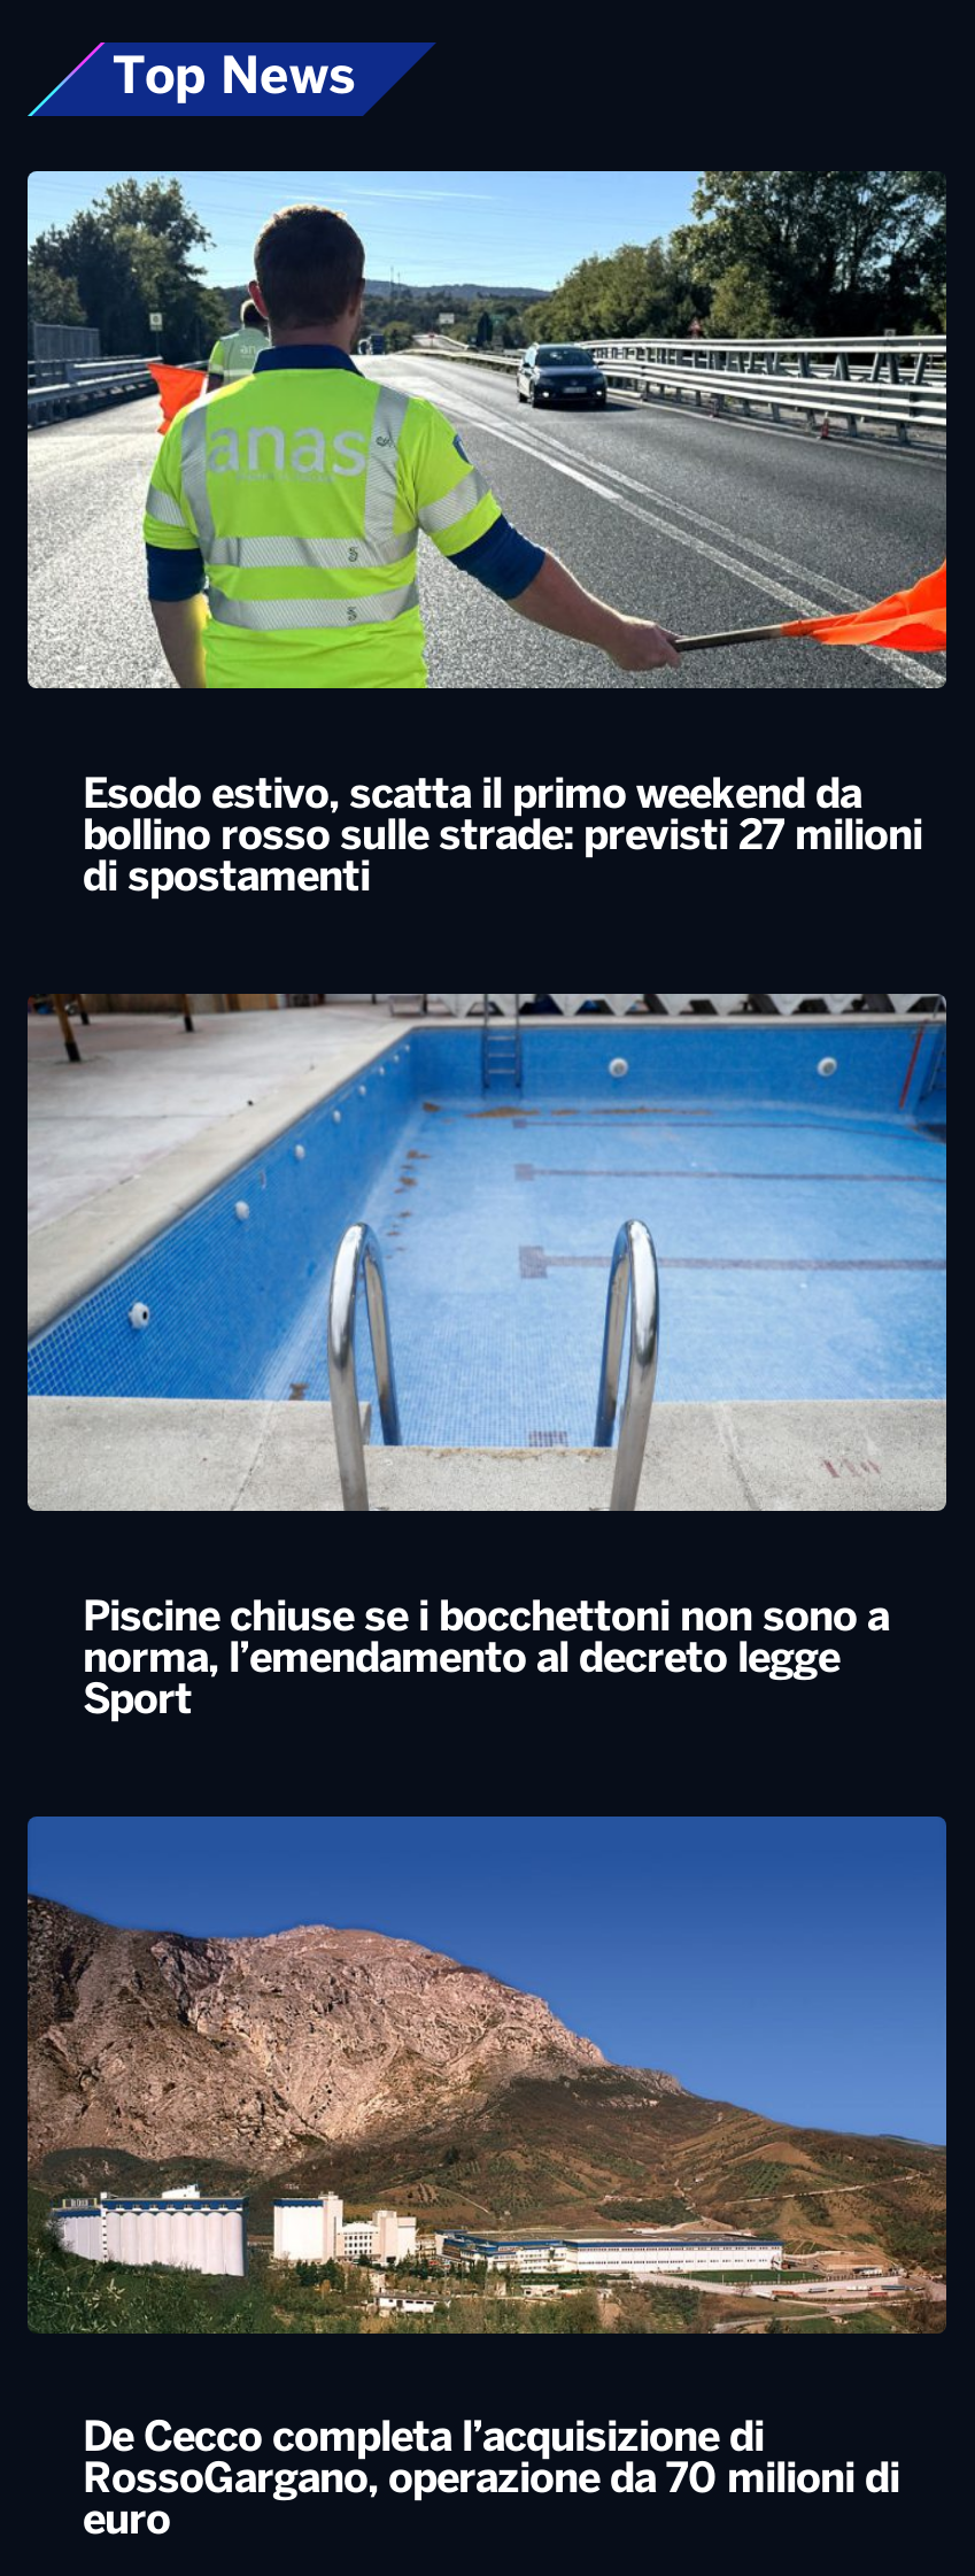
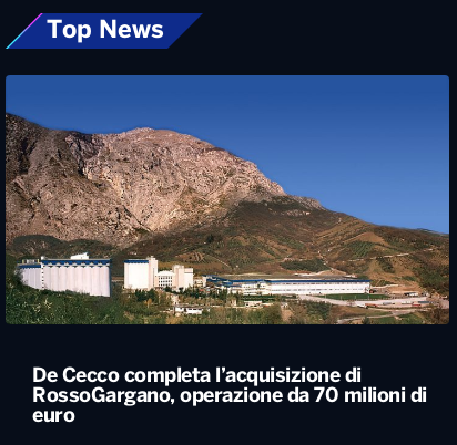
[25,169,949,899] [image] | Esodo estivo, scatta il primo weekend da | bollino rosso sulle strade: previsti 27 milioni | di spostamenti -> none
[25,992,949,1721] [image] | Piscine chiuse se i bocchettoni non sono a | norma, l’emendamento al decreto legge | Sport -> none

